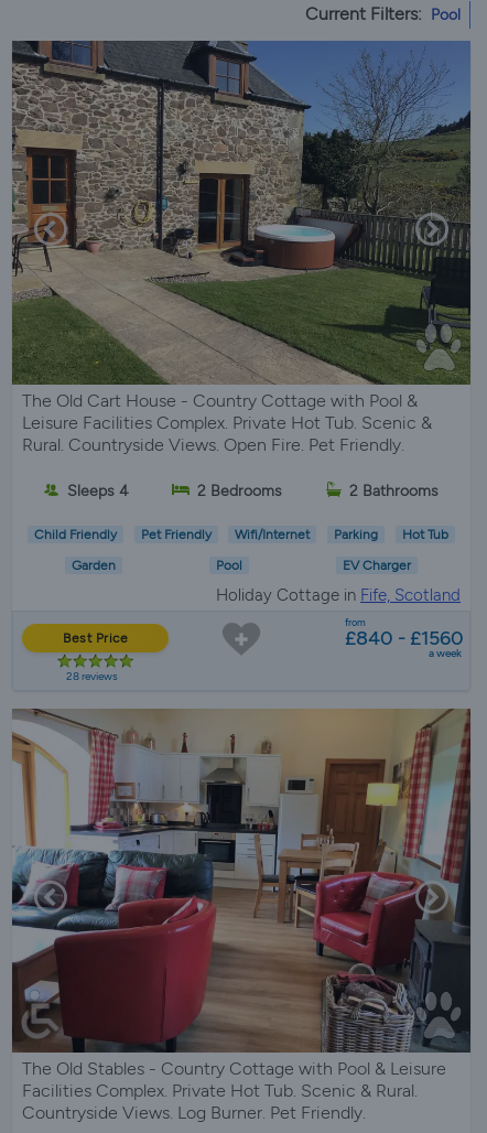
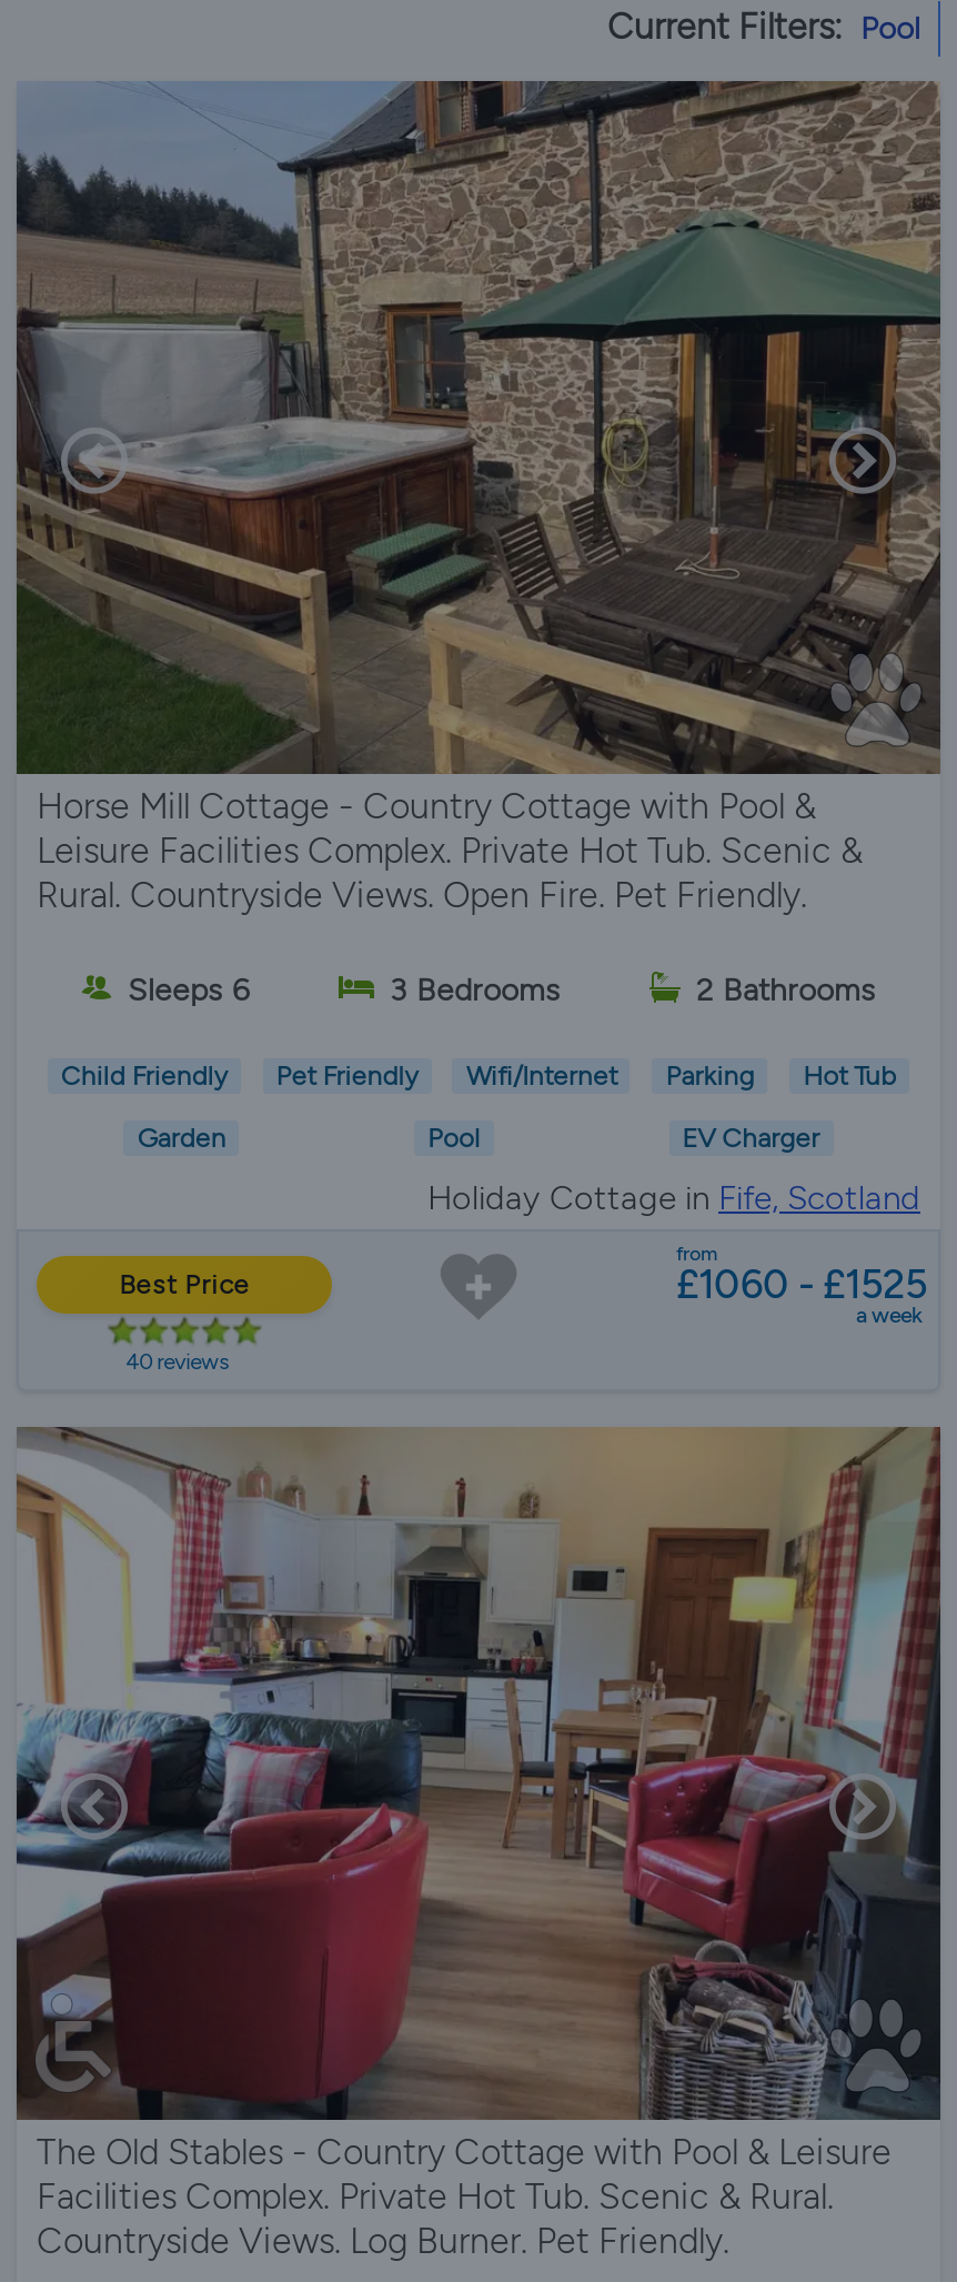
[11,40,472,411] [image] | The Old Cart House - Country Cottage with Pool & -> [14,78,943,828] [image] | Horse Mill Cottage - Country Cottage with Pool &
[67,482,129,501] Sleeps 4 -> [128,971,250,1009] Sleeps 6
[198,482,283,501] 2 Bedrooms -> [390,971,561,1009] 3 Bedrooms
[345,626,464,650] £840 - £1560 -> [676,1261,927,1310] £1060 - £1525
[66,669,118,683] 28 reviews -> [126,1348,230,1377] 40 reviews

